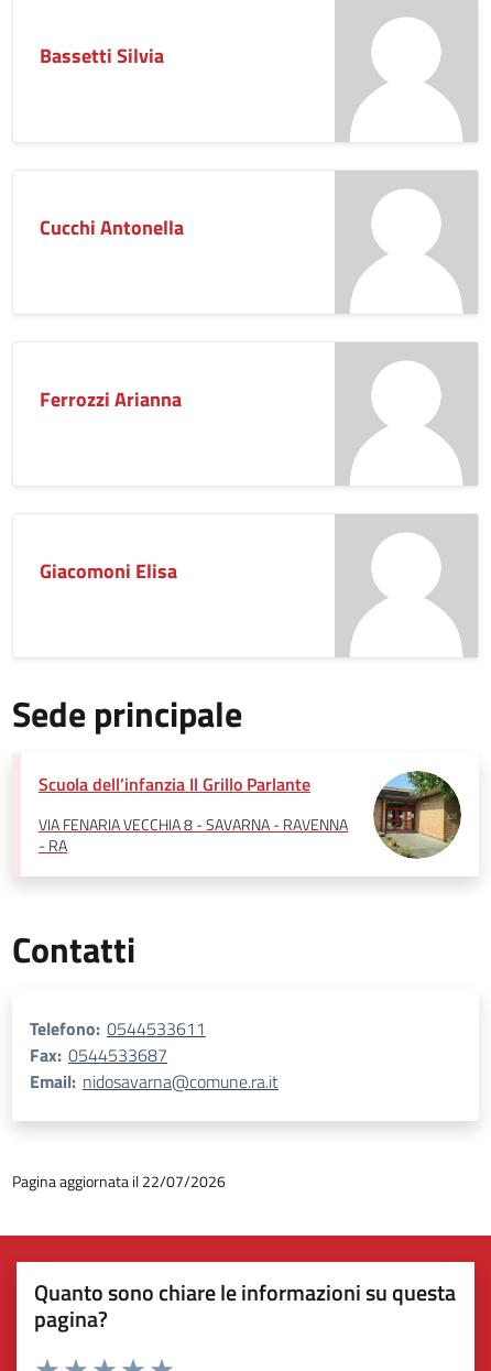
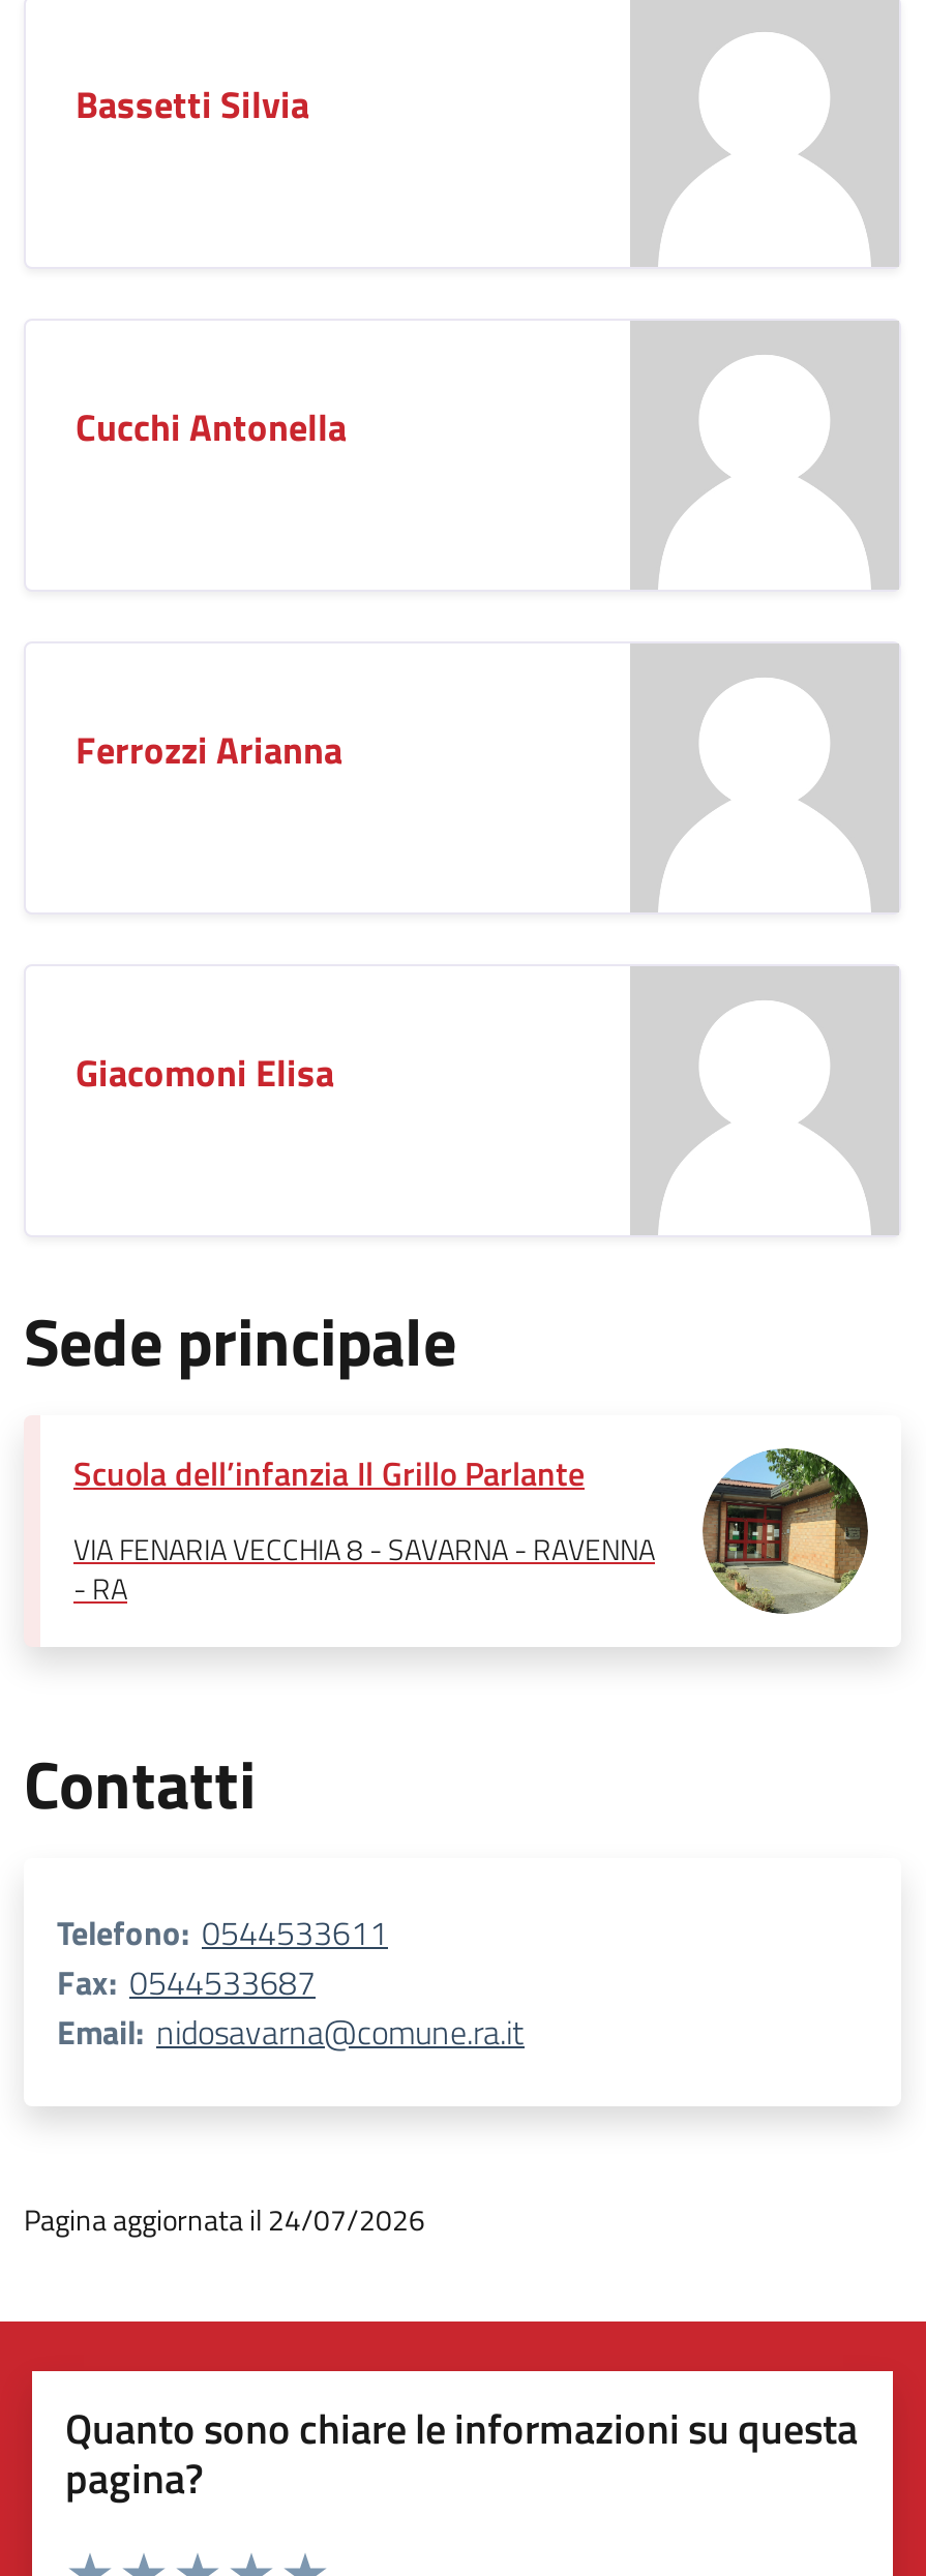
[12,1169,226,1193] Pagina aggiornata il 22/07/2026 -> [24,2197,425,2241] Pagina aggiornata il 24/07/2026

